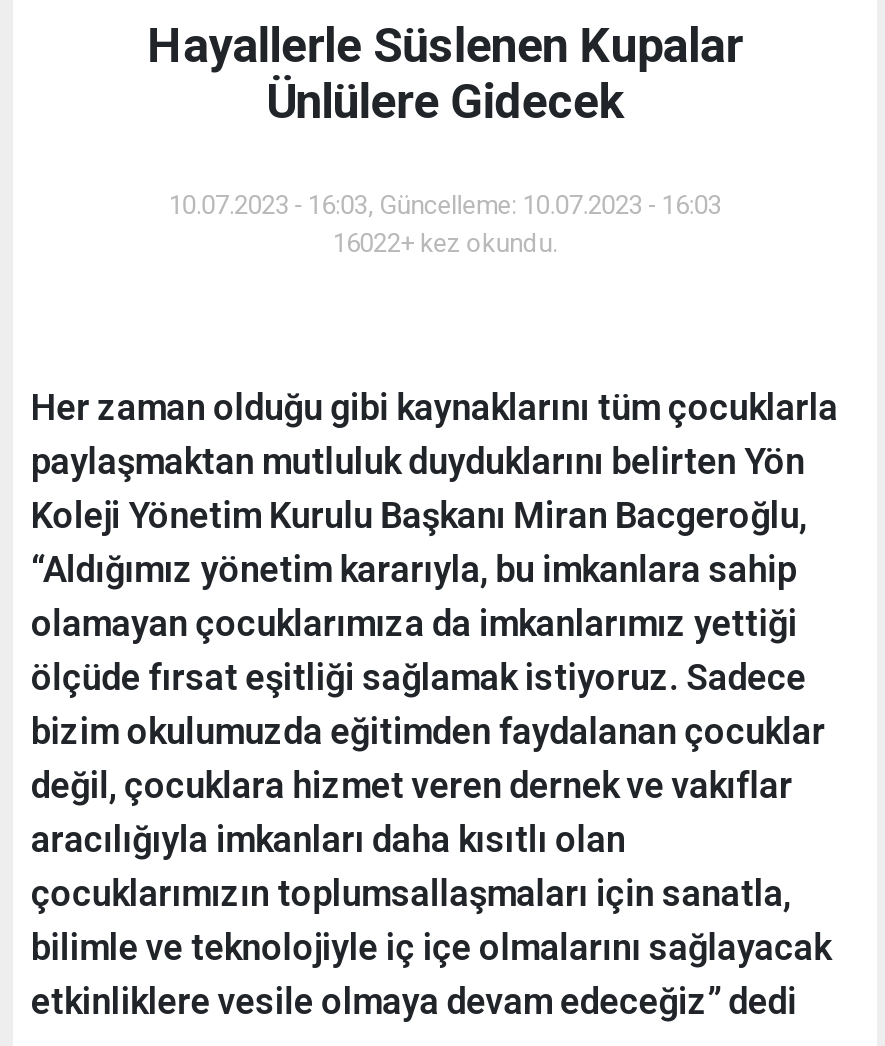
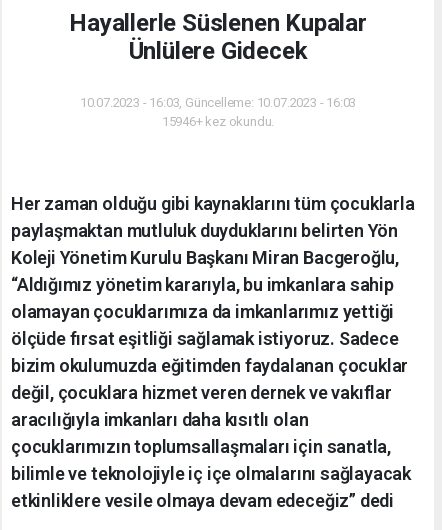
[332,228,558,258] 16022+ kez okundu. -> [162,114,274,129] 15946+ kez okundu.

